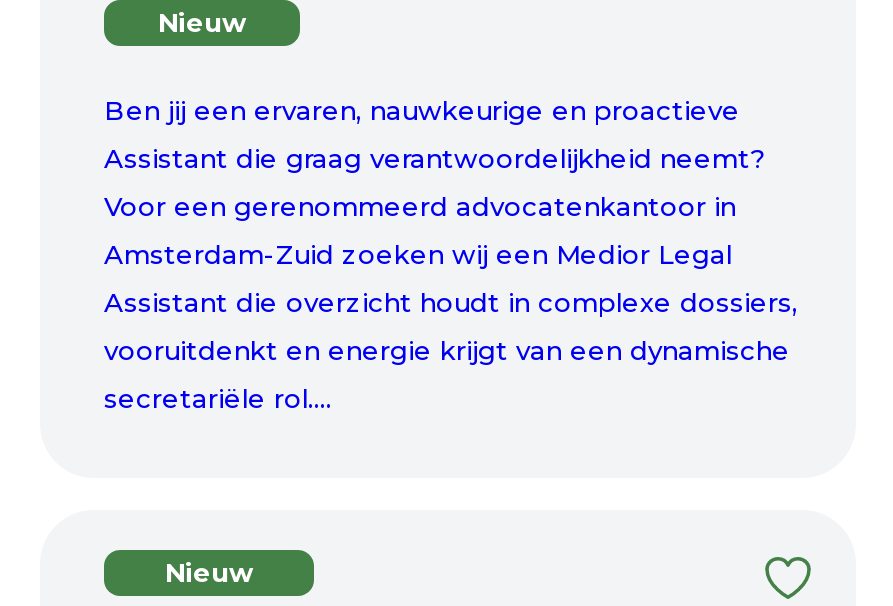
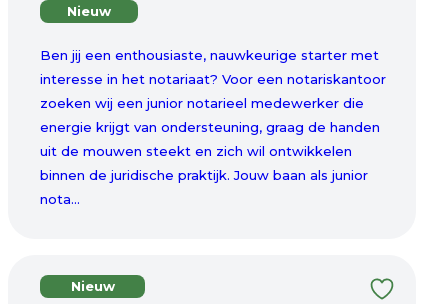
[104,94,740,126] Ben jij een ervaren, nauwkeurige en proactieve -> [40,47,379,63] Ben jij een enthousiaste, nauwkeurige starter met
[104,142,766,174] Assistant die graag verantwoordelijkheid neemt? -> [40,71,386,87] interesse in het notariaat? Voor een notariskantoor
[104,190,736,222] Voor een gerenommeerd advocatenkantoor in -> [40,95,364,111] zoeken wij een junior notarieel medewerker die
[104,238,732,270] Amsterdam-Zuid zoeken wij een Medior Legal -> [40,119,380,135] energie krijgt van ondersteuning, graag de handen
[104,286,798,318] Assistant die overzicht houdt in complexe dossiers, -> [40,143,352,159] uit de mouwen steekt en zich wil ontwikkelen
[104,334,790,366] vooruitdenkt en energie krijgt van een dynamische -> [40,167,368,183] binnen de juridische praktijk. Jouw baan als junior
[104,382,332,414] secretariële rol.... -> [40,191,80,207] nota...

